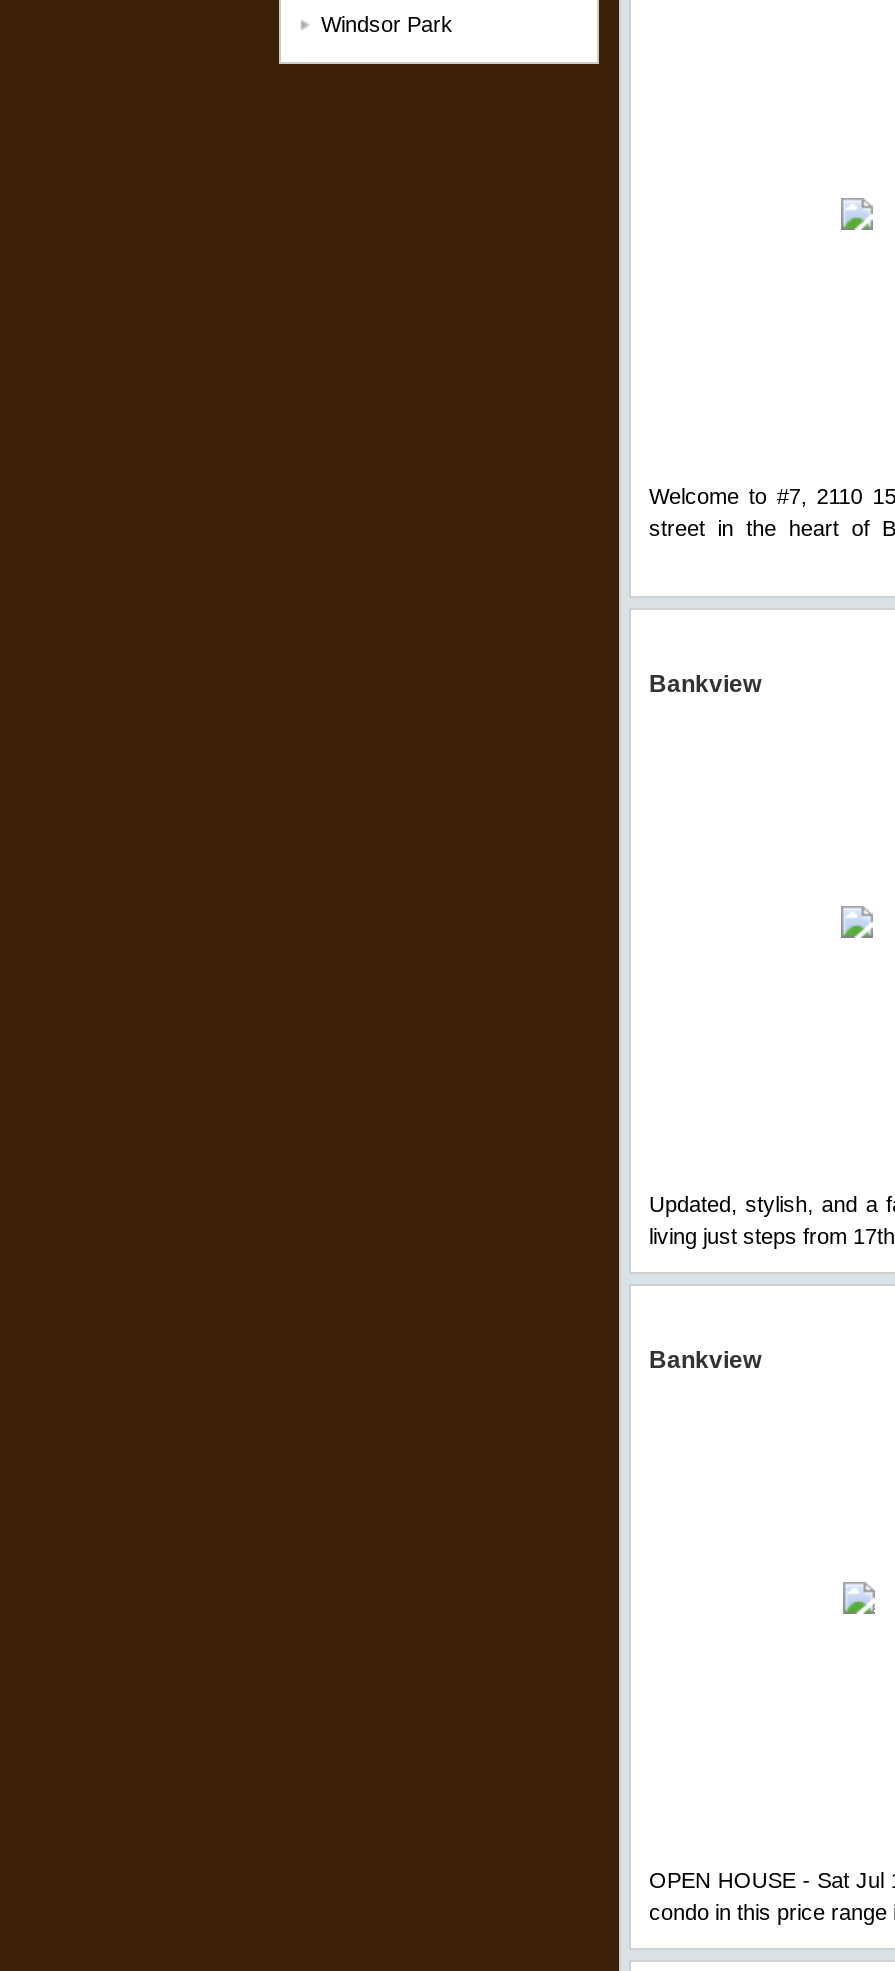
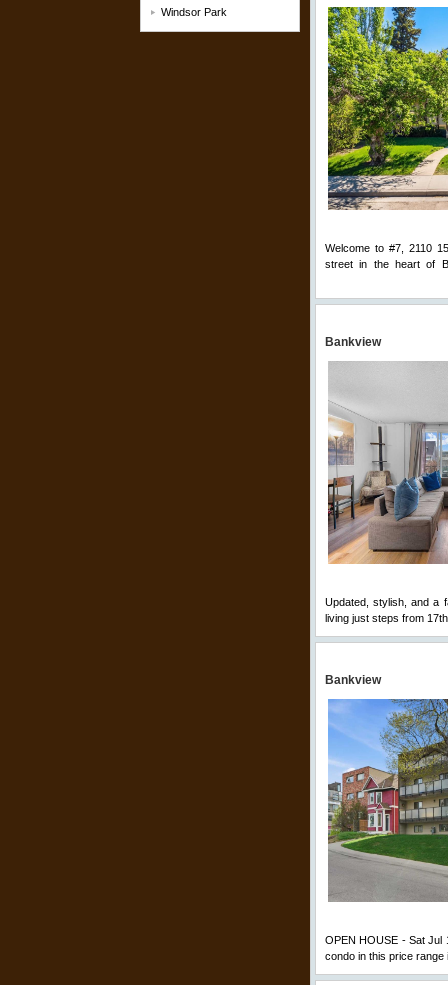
none -> [327,6,445,211] [image]
none -> [327,361,445,565] [image]
none -> [327,698,445,903] [image]

